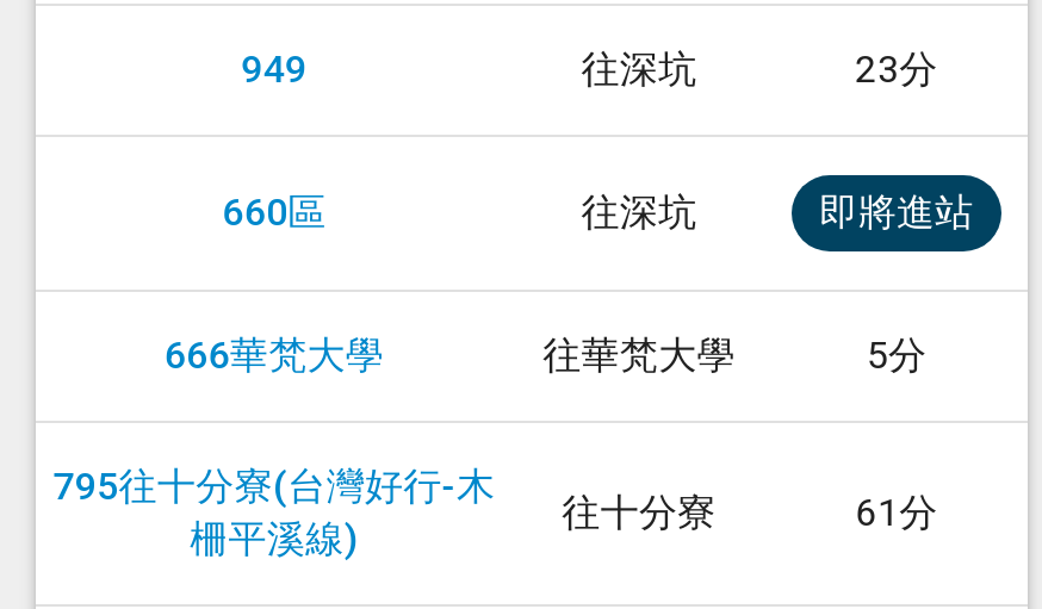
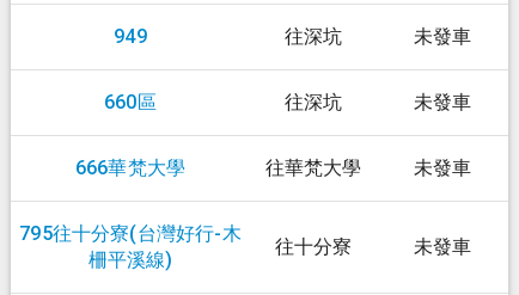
[855,47,938,92] 23分 -> [413,25,471,48] 未發車
[820,190,974,235] 即將進站 -> [413,91,471,114] 未發車
[866,333,927,378] 5分 -> [413,157,471,179] 未發車
[855,490,938,535] 61分 -> [413,235,471,258] 未發車

